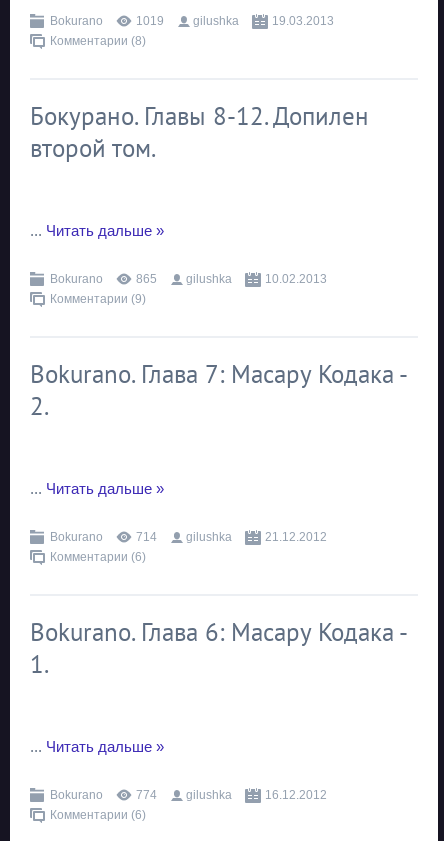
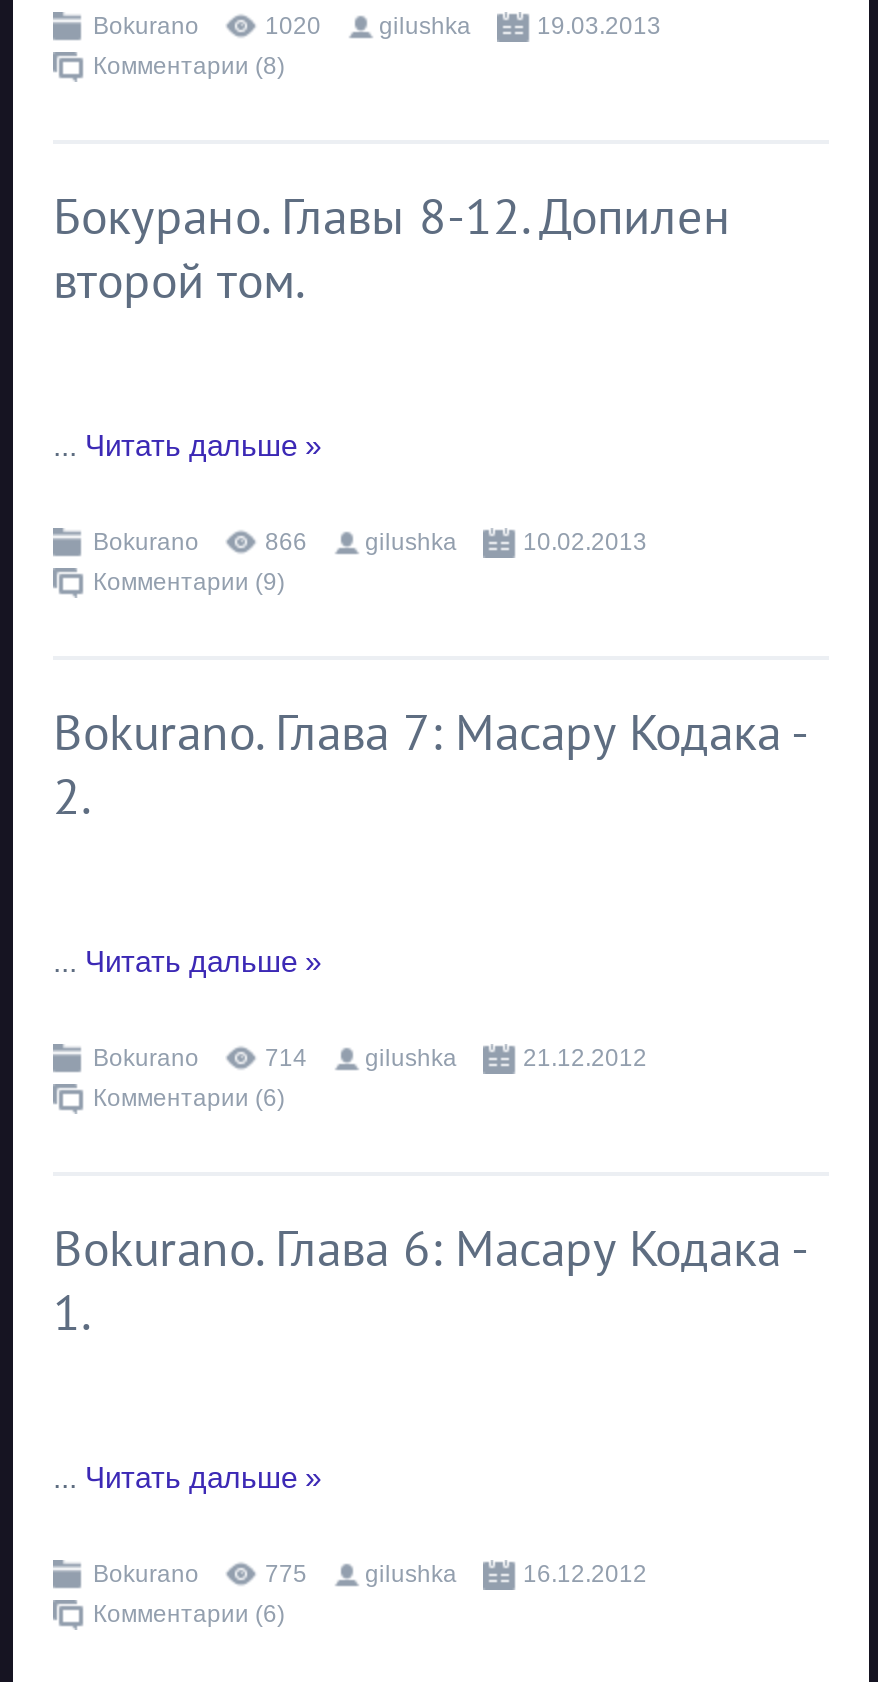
[136,14,164,28] 1019 -> [265,12,321,40] 1020
[136,272,157,286] 865 -> [265,528,307,556] 866
[136,788,157,802] 774 -> [265,1560,307,1588] 775

